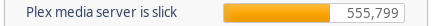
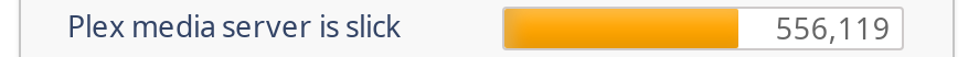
[347,4,399,22] 555,799 -> [775,10,890,49] 556,119

